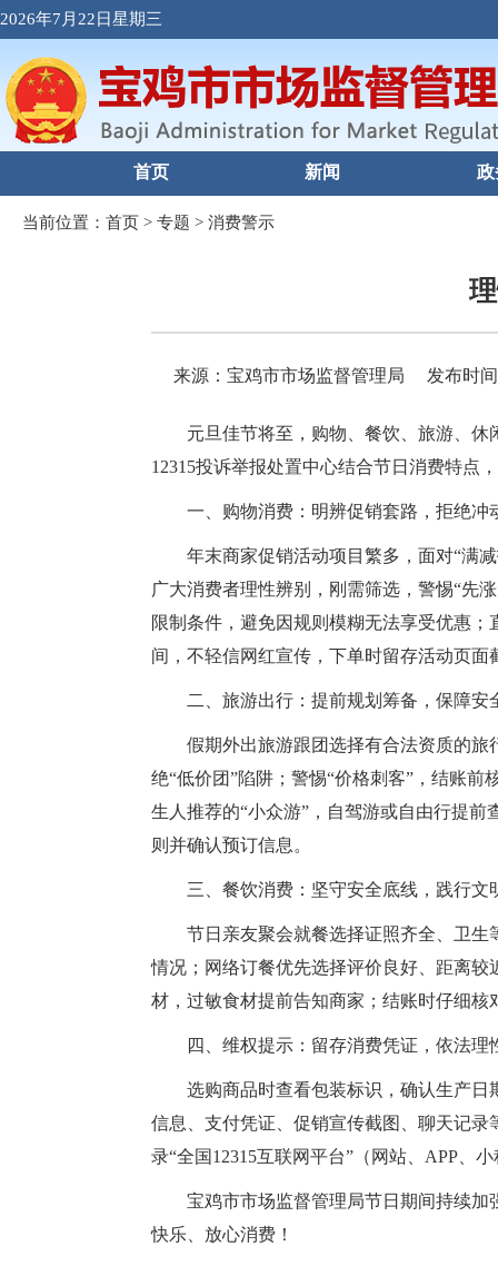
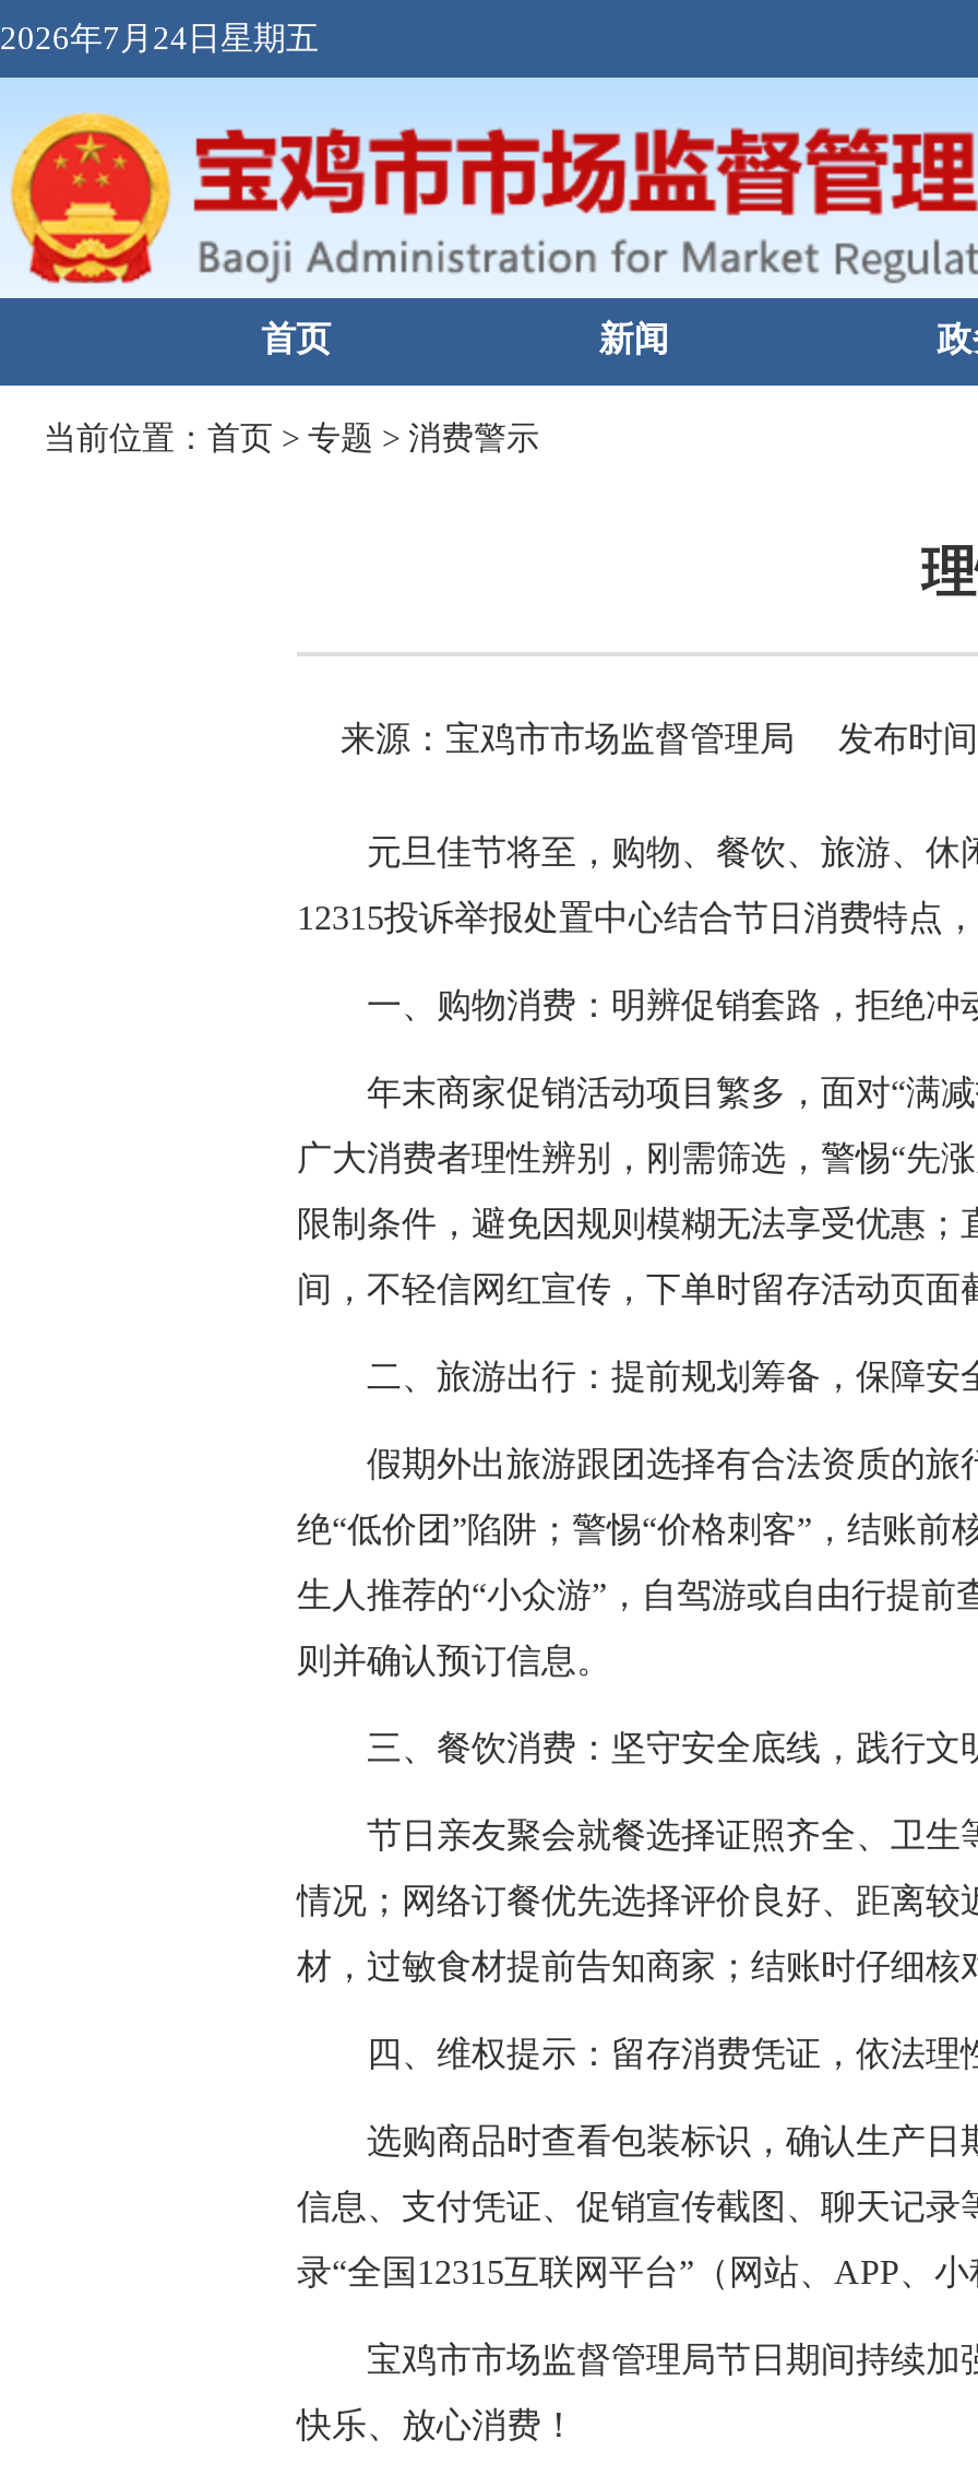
[0,10,162,28] 2026年7月22日星期三 -> [0,21,319,56] 2026年7月24日星期五

